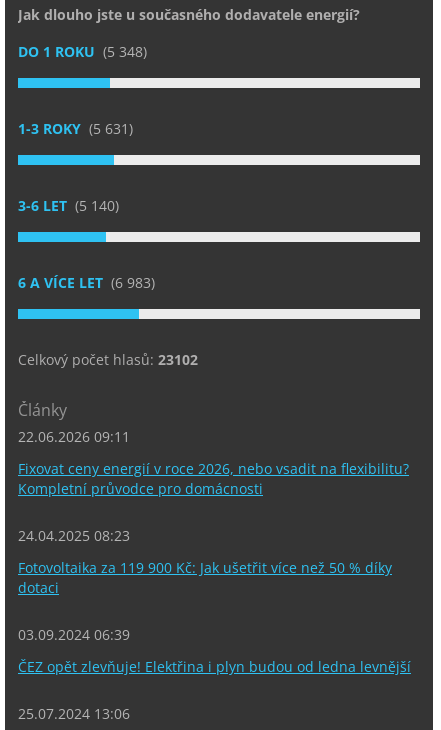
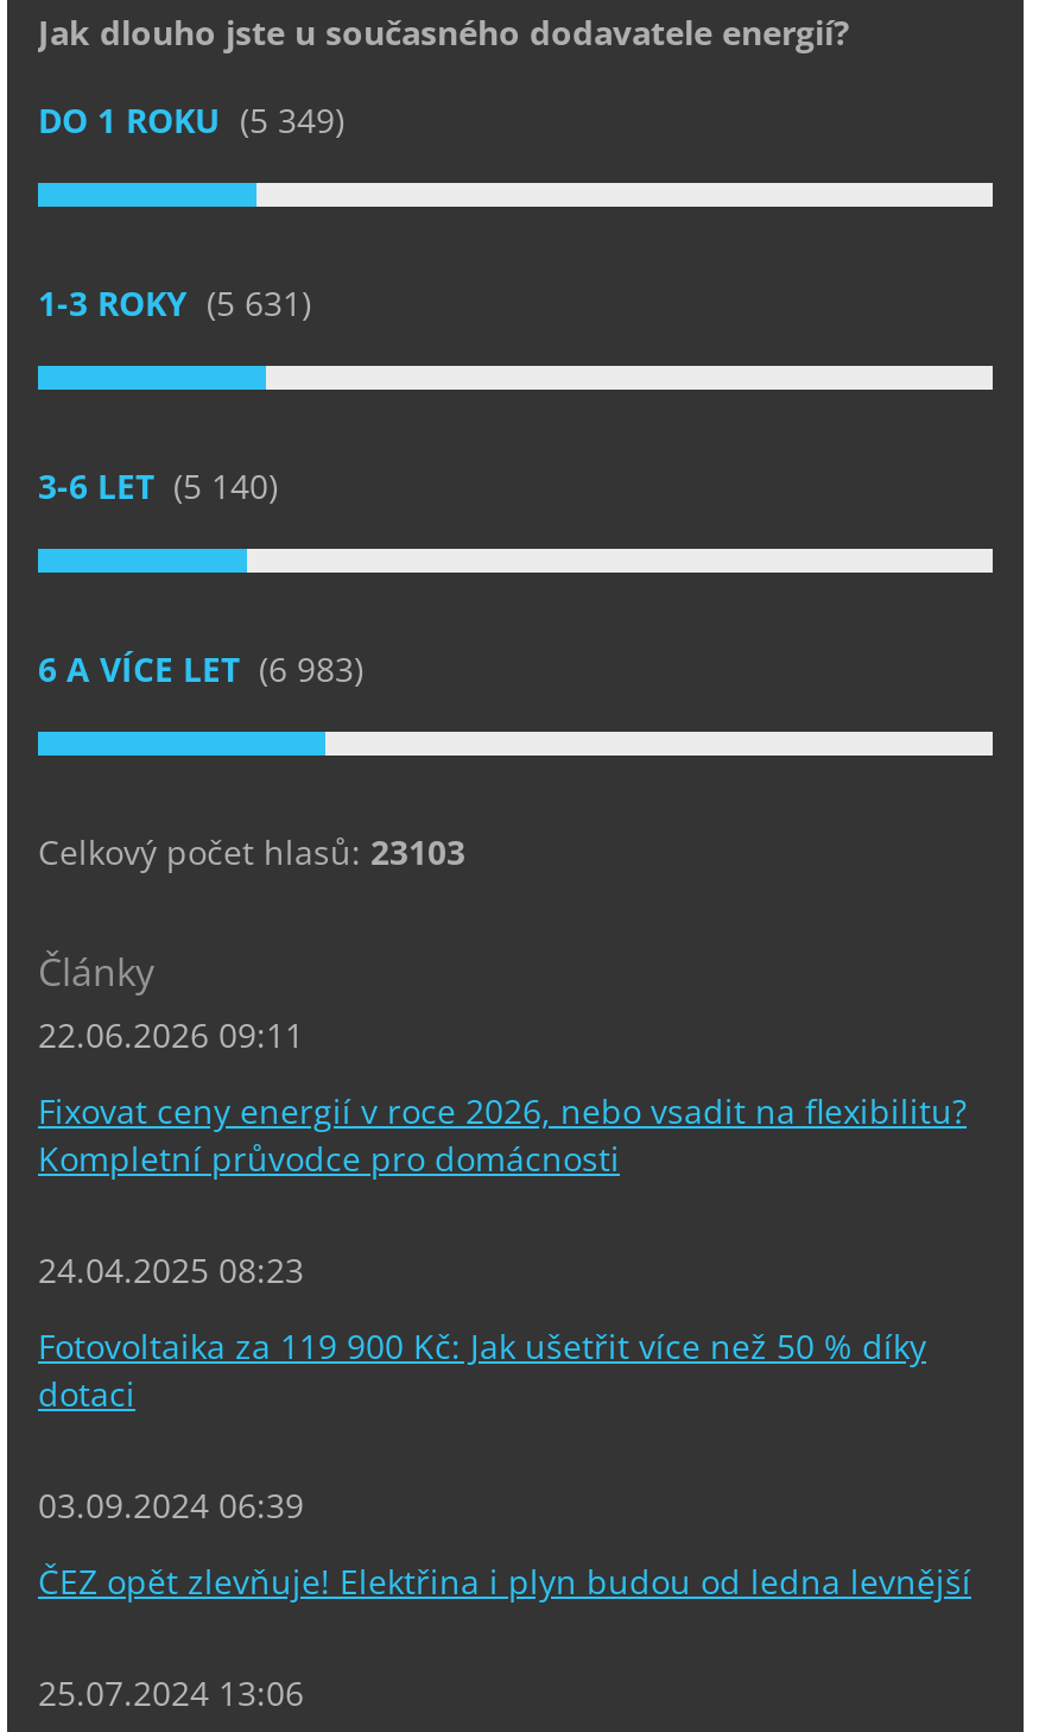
[18,42,147,61] DO 1 ROKU (5 348) -> [38,97,344,143] DO 1 ROKU (5 349)
[18,350,198,369] Celkový počet hlasů: 23102 -> [38,829,465,874] Celkový počet hlasů: 23103

